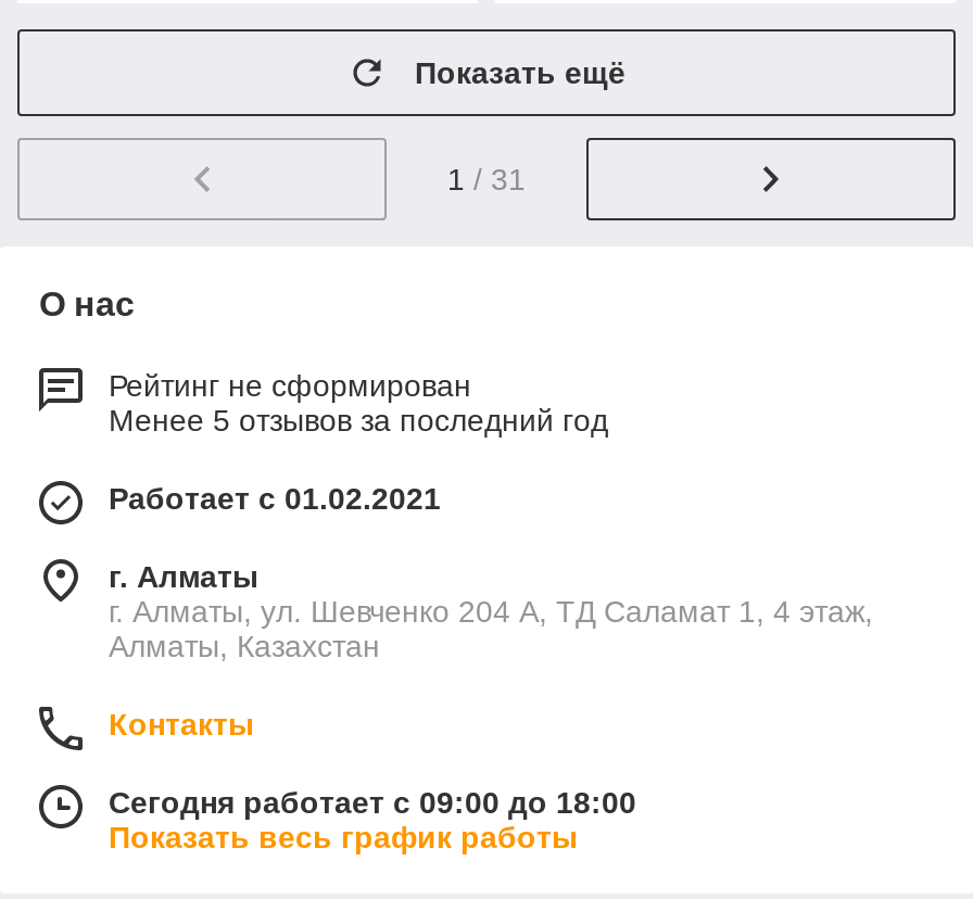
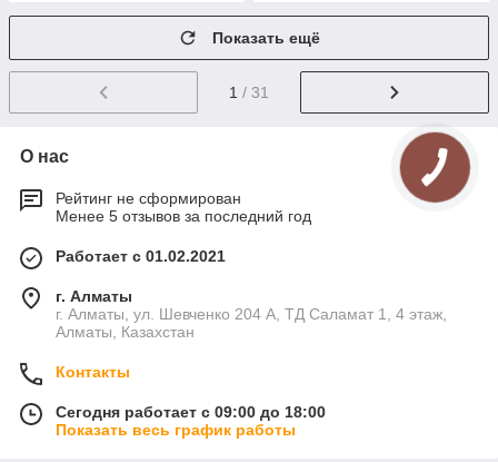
none -> [398,130,472,205] [image]

